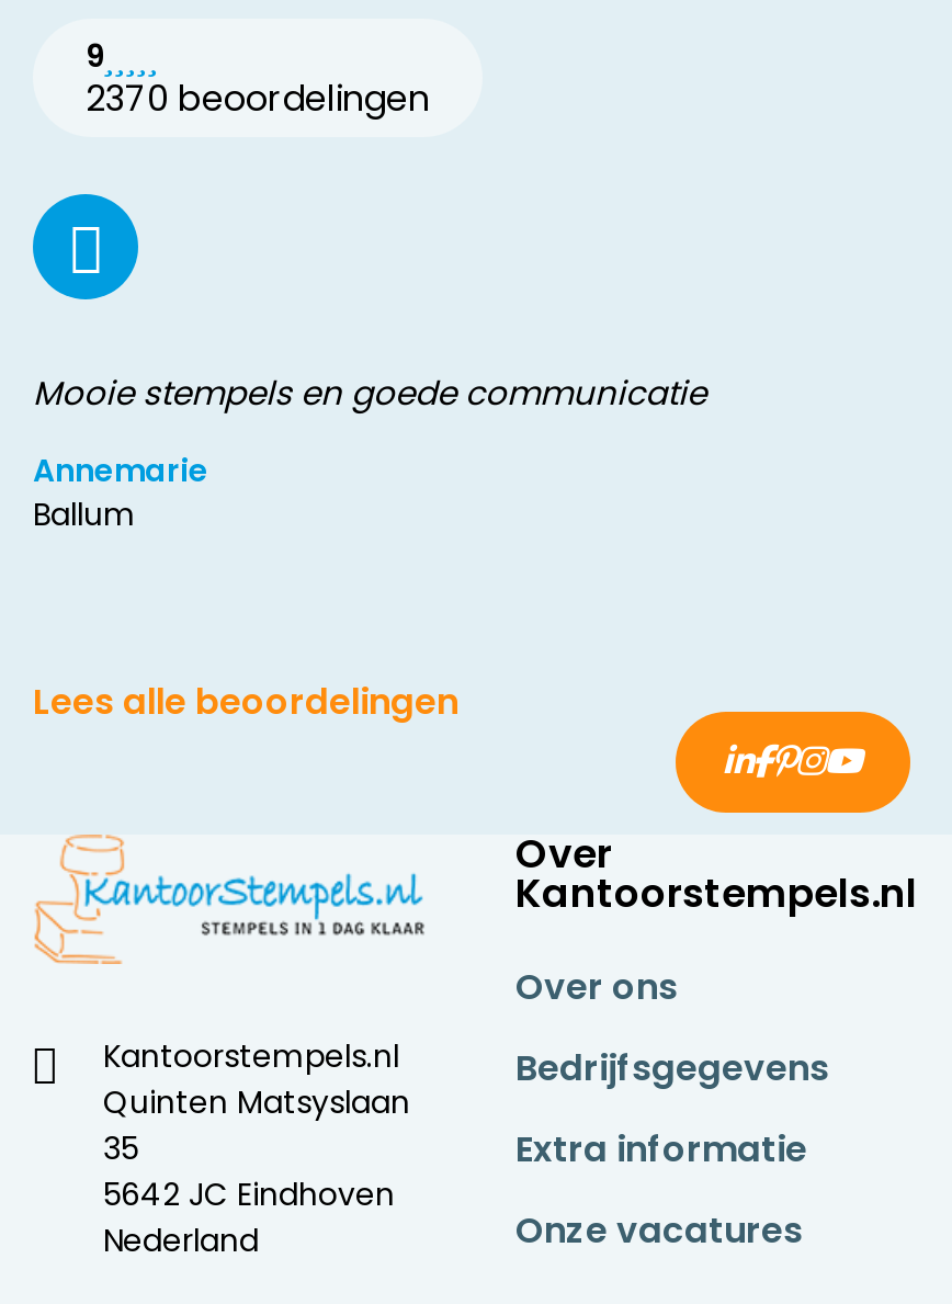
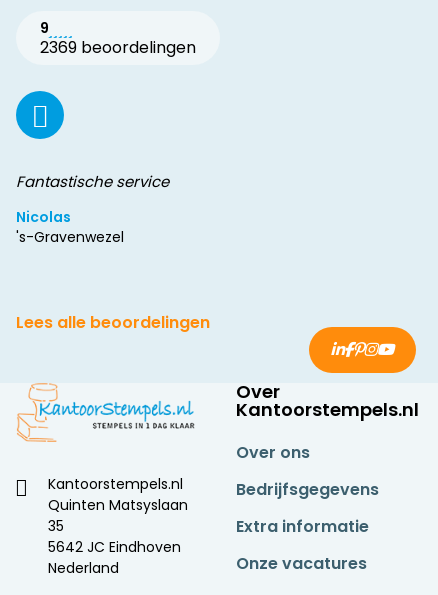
[86,73,430,123] 2370 beoordelingen -> [40,36,196,59] 2369 beoordelingen
[33,369,706,415] Mooie stempels en goede communicatie -> [16,171,169,192] Fantastische service
[33,448,208,535] Annemarie | Ballum -> [16,207,124,247] Nicolas | 's-Gravenwezel

